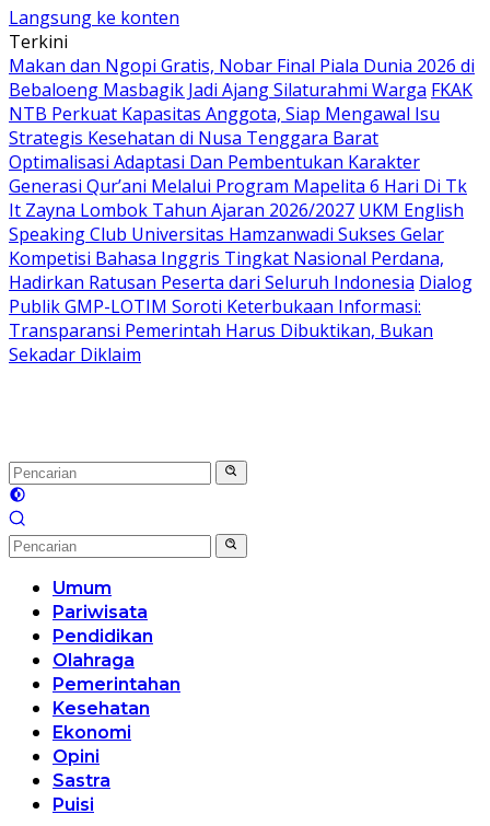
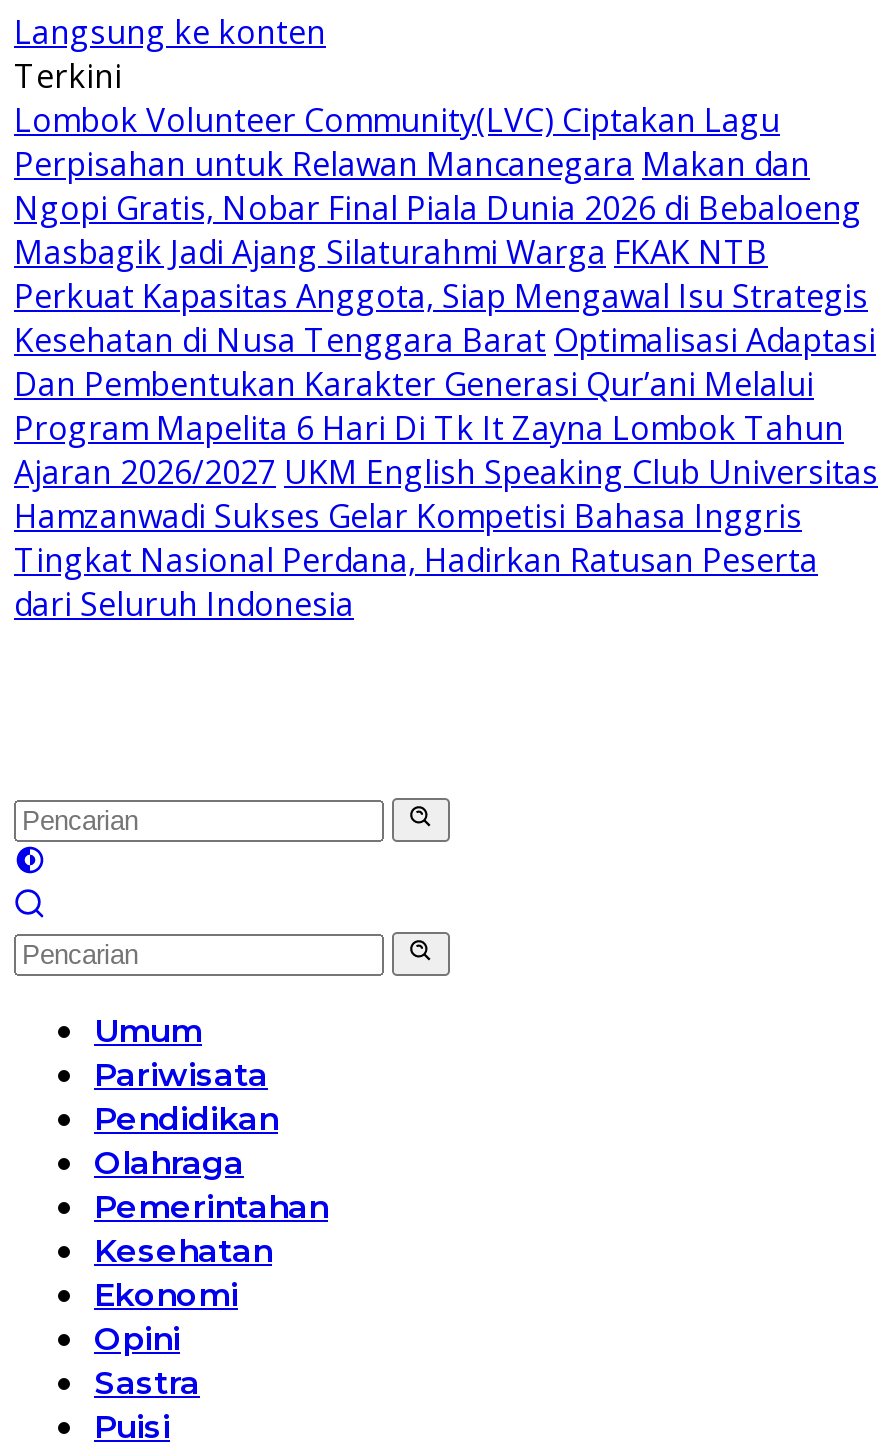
[9,54,475,367] Makan dan Ngopi Gratis, Nobar Final Piala Dunia 2026 di | Bebaloeng Masbagik Jadi Ajang Silaturahmi Warga FKAK | NTB Perkuat Kapasitas Anggota, Siap Mengawal Isu | Strategis Kesehatan di Nusa Tenggara Barat | Optimalisasi Adaptasi Dan Pembentukan Karakter | Generasi Qur’ani Melalui Program Mapelita 6 Hari Di Tk | It Zayna Lombok Tahun Ajaran 2026/2027 UKM English | Speaking Club Universitas Hamzanwadi Sukses Gelar | Kompetisi Bahasa Inggris Tingkat Nasional Perdana, | Hadirkan Ratusan Peserta dari Seluruh Indonesia Dialog | Publik GMP-LOTIM Soroti Keterbukaan Informasi: | Transparansi Pemerintah Harus Dibuktikan, Bukan | Sekadar Diklaim -> [14,98,878,626] Lombok Volunteer Community(LVC) Ciptakan Lagu | Perpisahan untuk Relawan Mancanegara Makan dan | Ngopi Gratis, Nobar Final Piala Dunia 2026 di Bebaloeng | Masbagik Jadi Ajang Silaturahmi Warga FKAK NTB | Perkuat Kapasitas Anggota, Siap Mengawal Isu Strategis | Kesehatan di Nusa Tenggara Barat Optimalisasi Adaptasi | Dan Pembentukan Karakter Generasi Qur’ani Melalui | Program Mapelita 6 Hari Di Tk It Zayna Lombok Tahun | Ajaran 2026/2027 UKM English Speaking Club Universitas | Hamzanwadi Sukses Gelar Kompetisi Bahasa Inggris | Tingkat Nasional Perdana, Hadirkan Ratusan Peserta | dari Seluruh Indonesia

